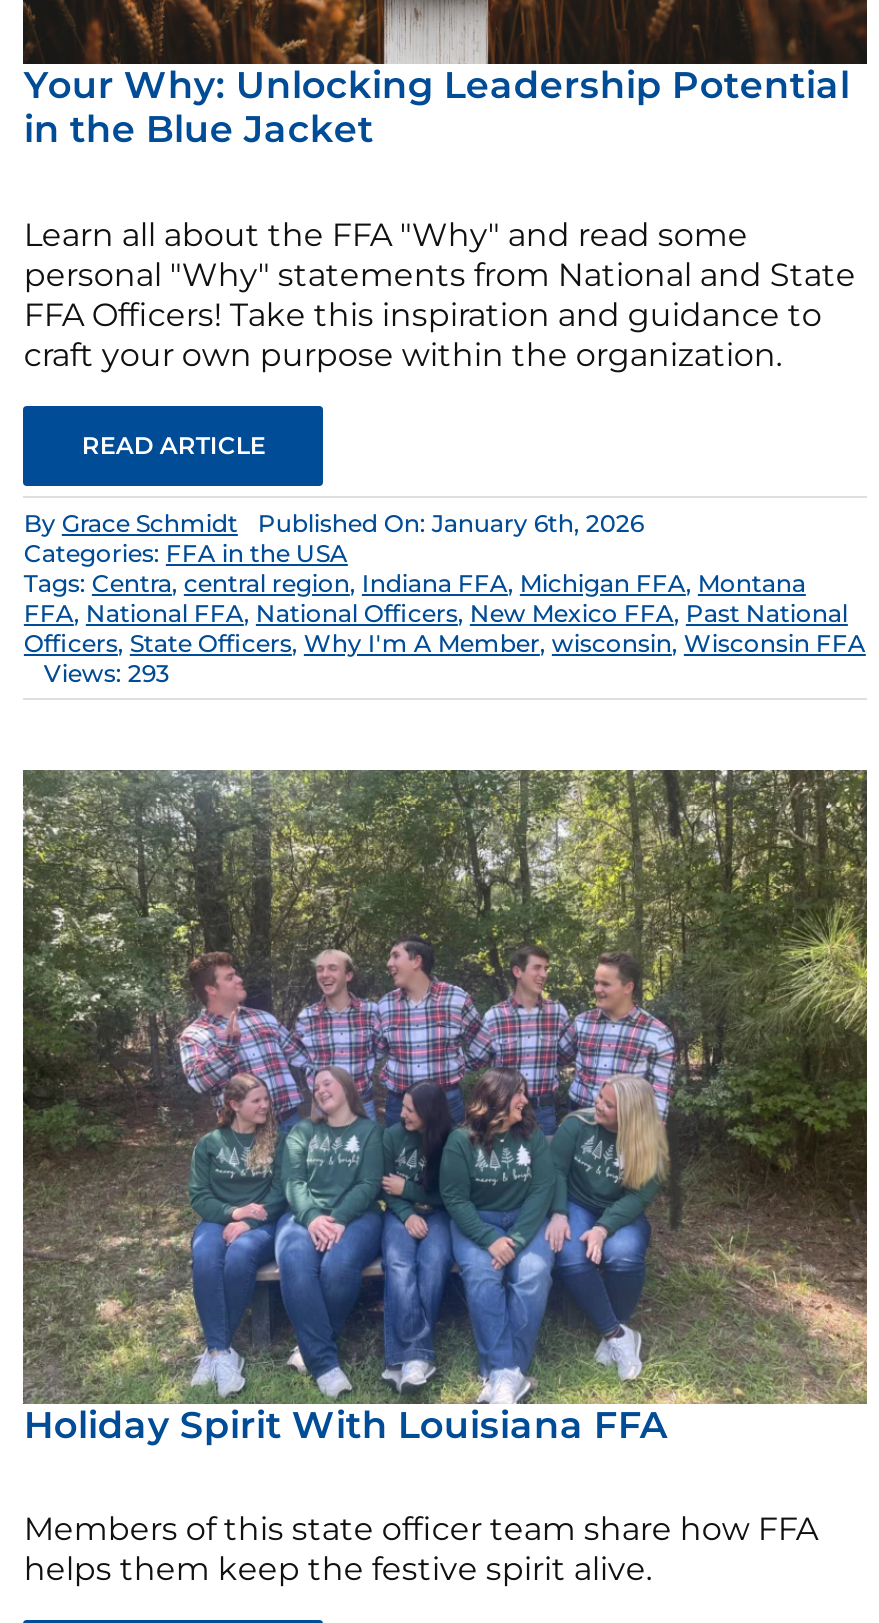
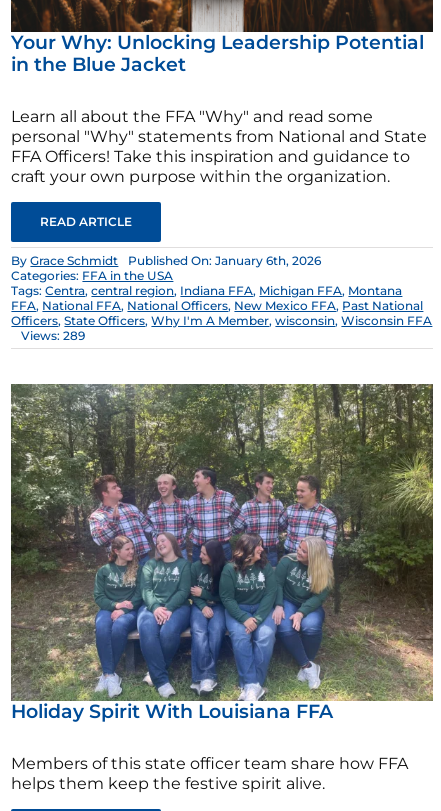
[44,657,170,687] Views: 293 -> [21,328,85,343] Views: 289

